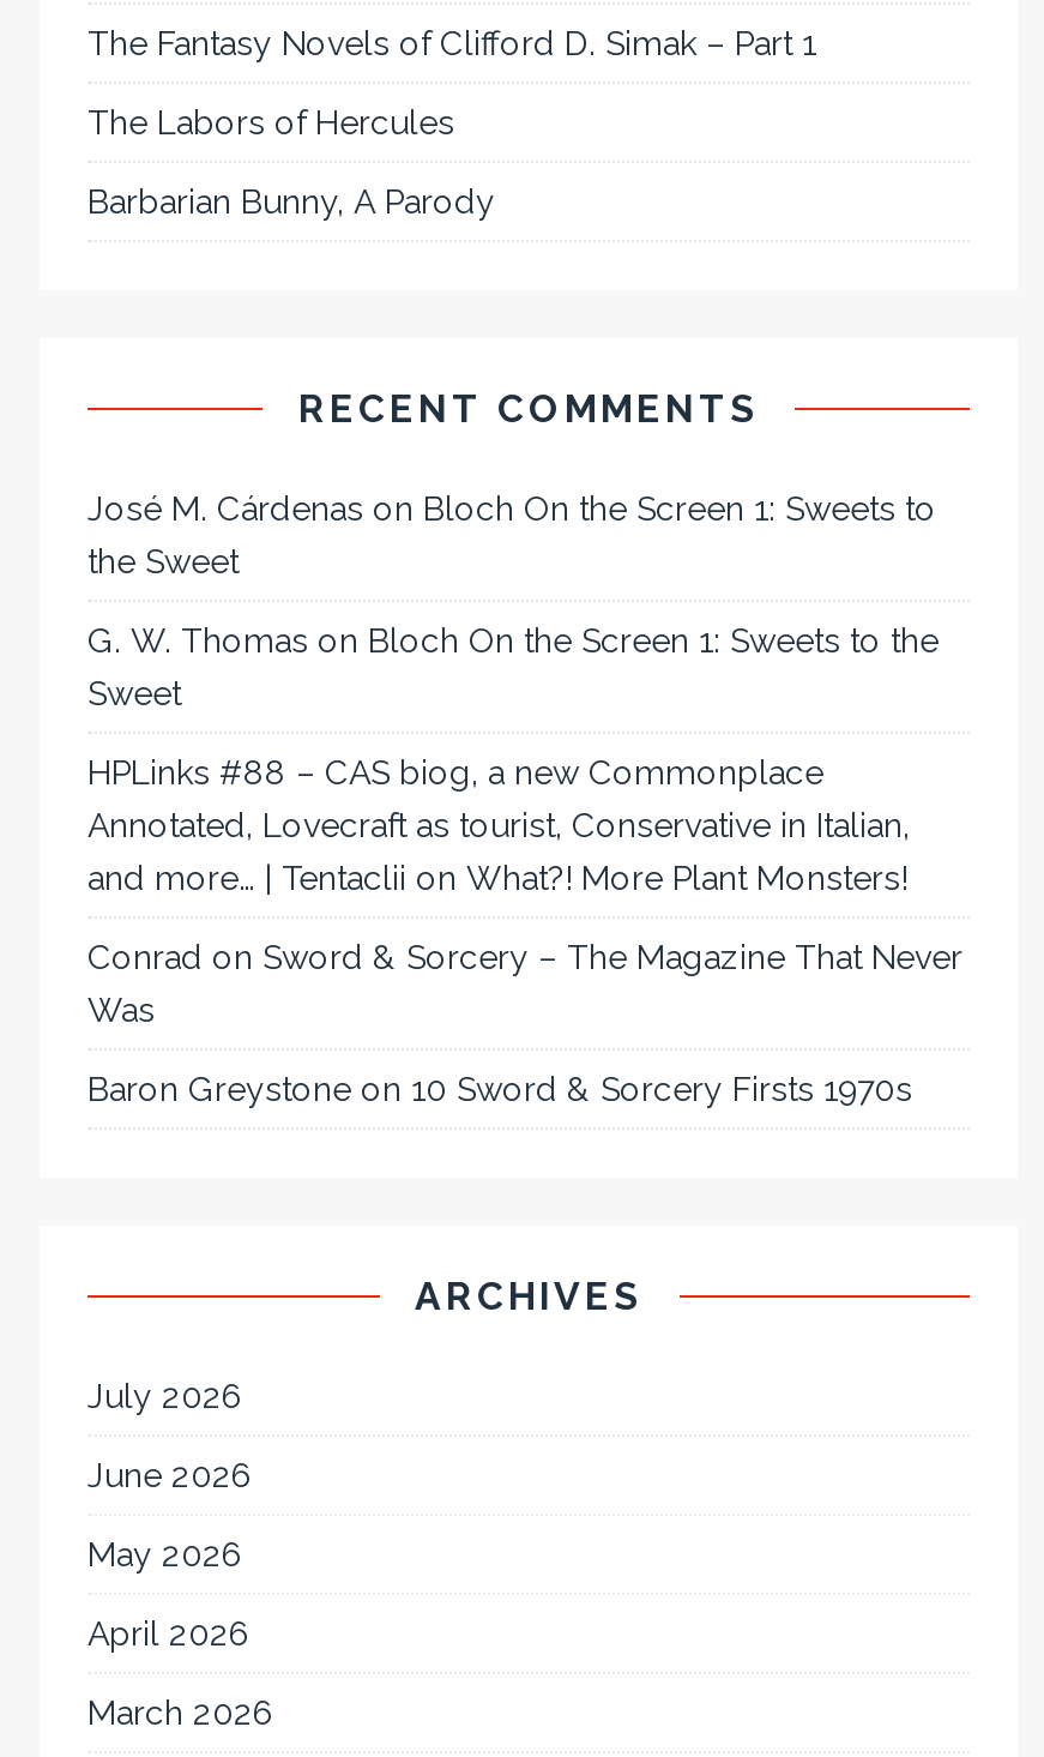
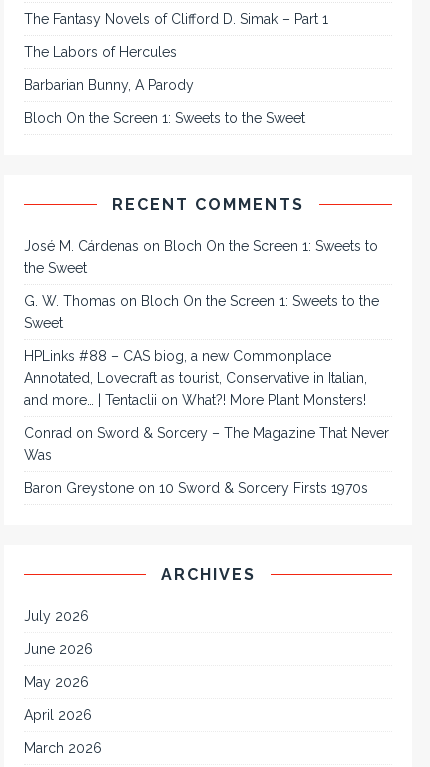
none -> [24,110,305,126] Bloch On the Screen 1: Sweets to the Sweet

